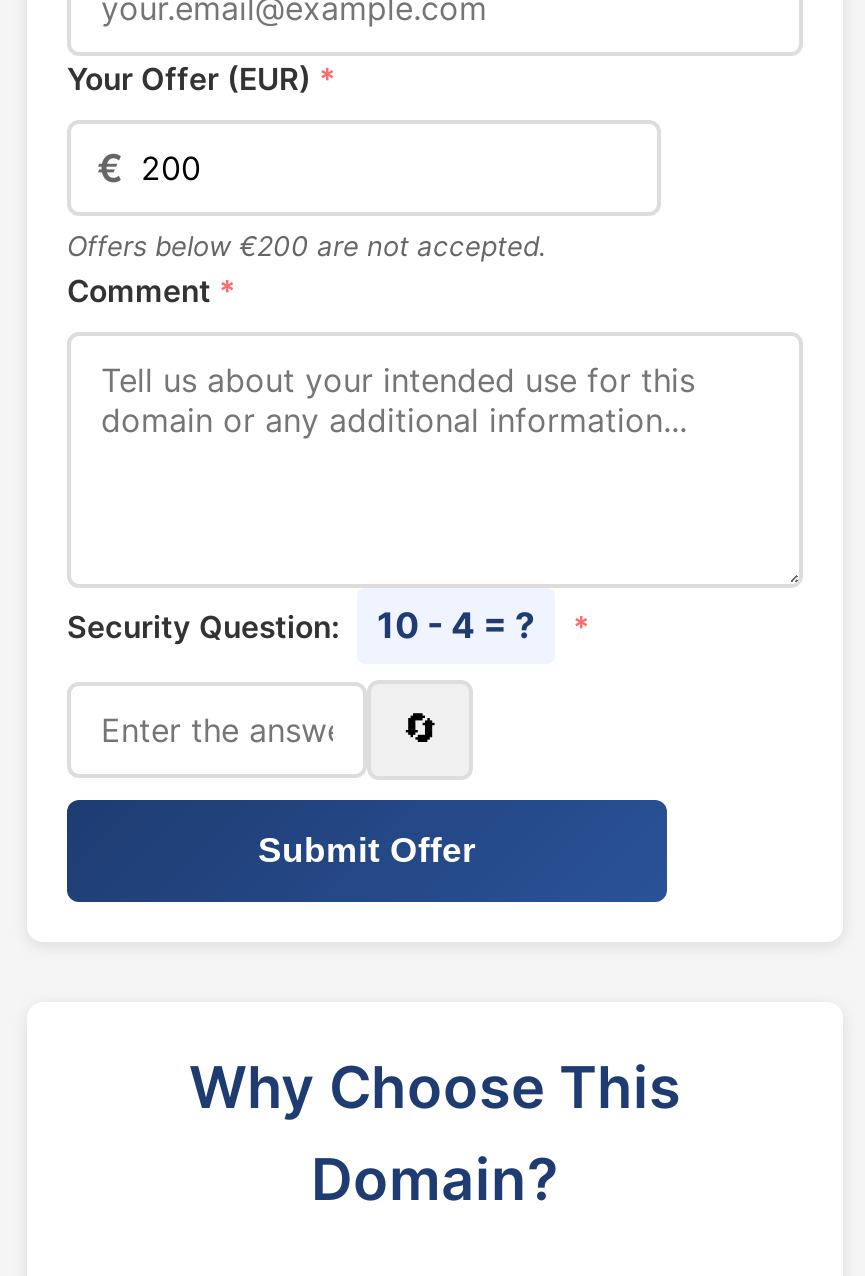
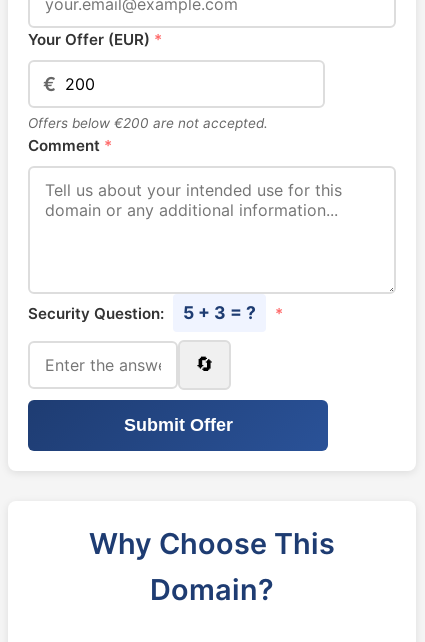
[377,604,535,646] 10 - 4 = ? -> [183,302,256,323] 5 + 3 = ?

